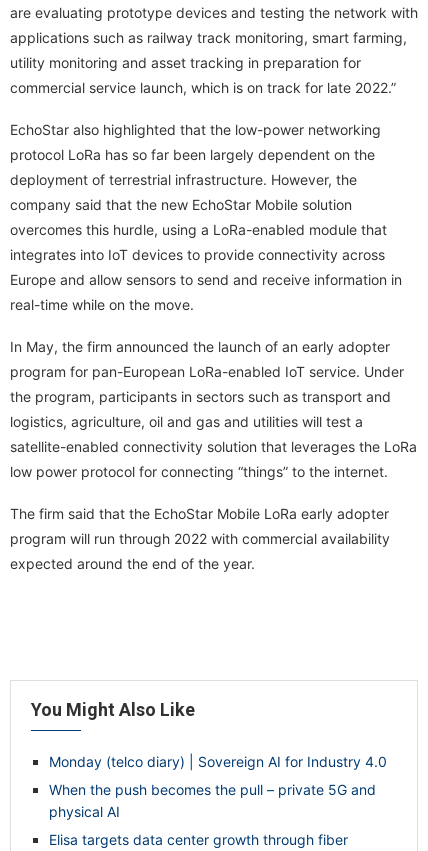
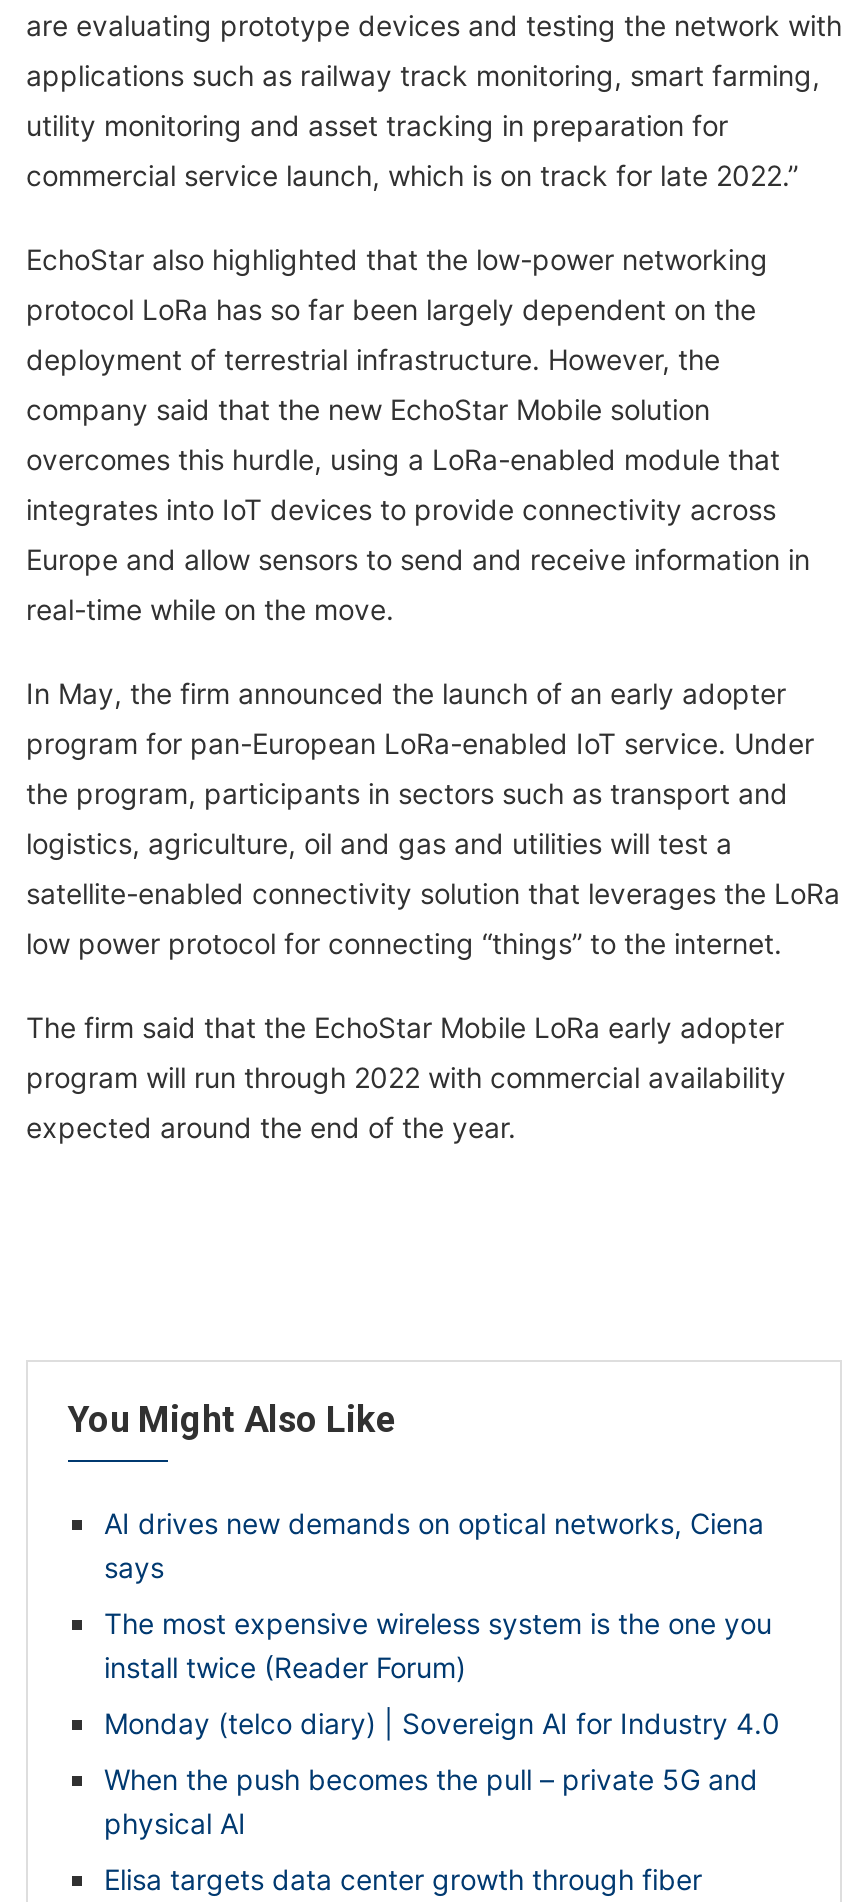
none -> [104,1506,772,1684] AI drives new demands on optical networks, Ciena | says | The most expensive wireless system is the one you | install twice (Reader Forum)

